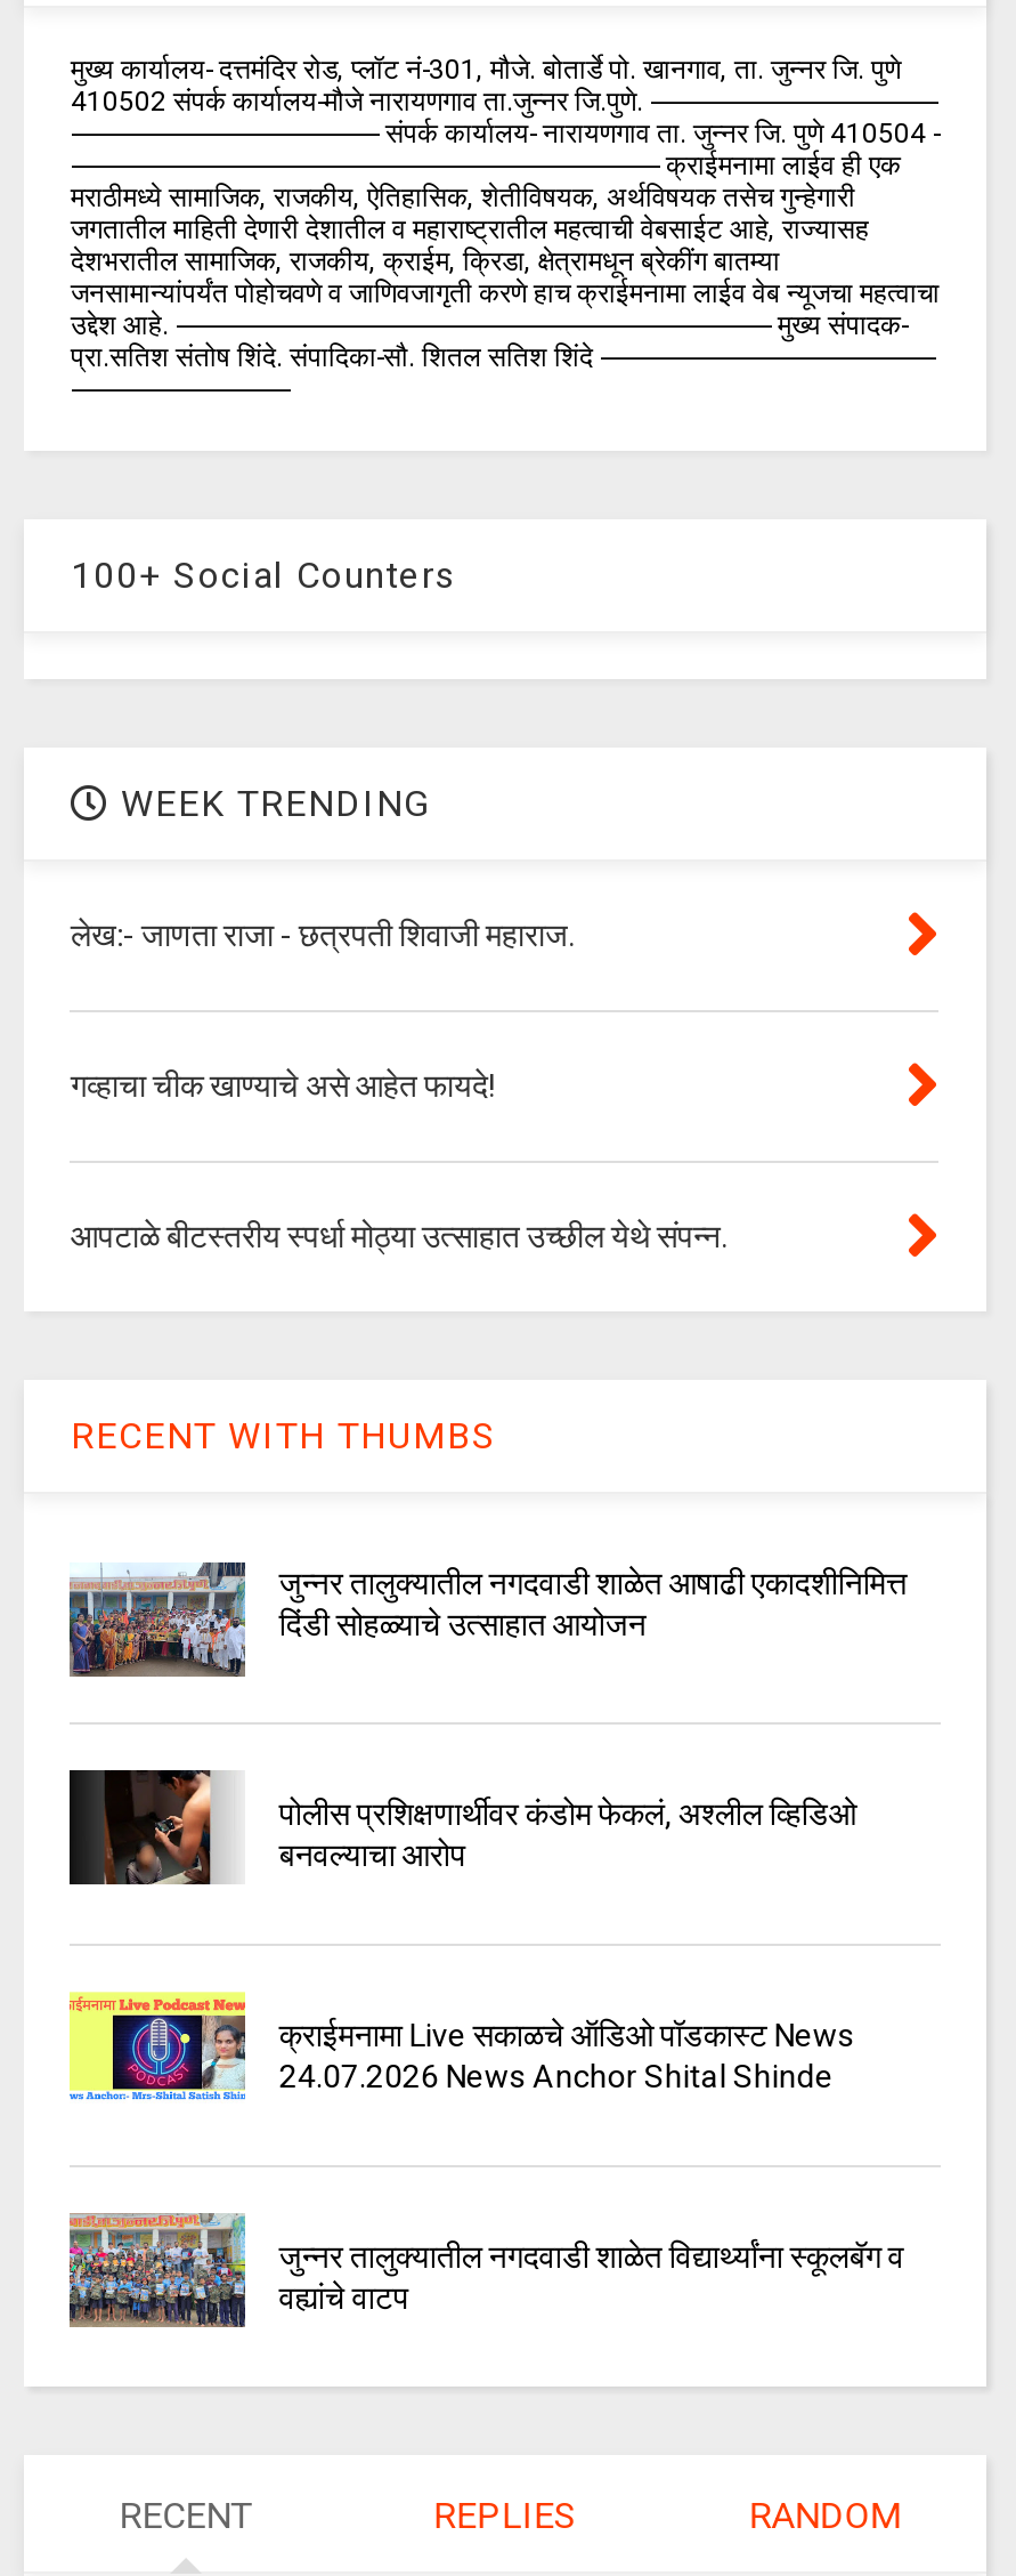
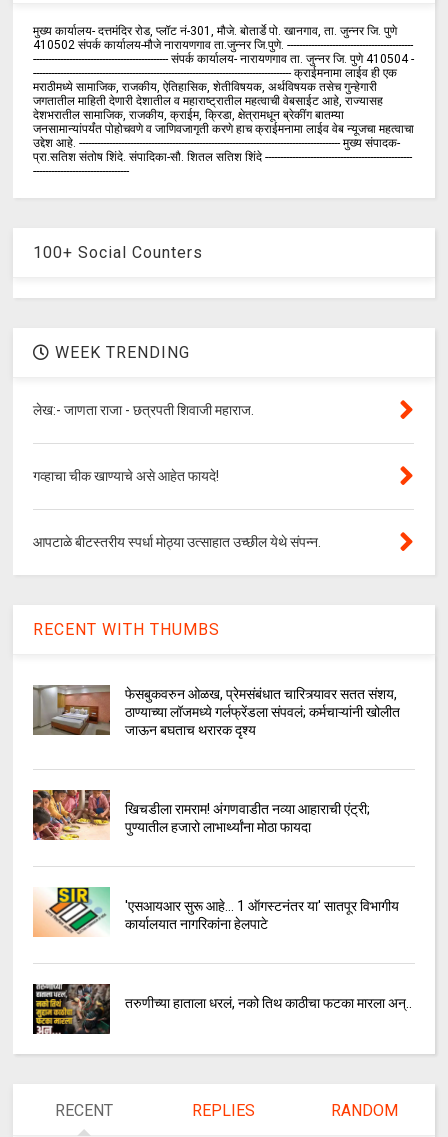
[67,1560,906,1679] [image] | जुन्नर तालुक्यातील नगदवाडी शाळेत आषाढी एकादशीनिमित्त | दिंडी सोहळ्याचे उत्साहात आयोजन -> [32,684,400,738] [image] | फेसबुकवरुन ओळख, प्रेमसंबंधात चारित्र्यावर सतत संशय, | ठाण्याच्या लॉजमध्ये गर्लफ्रेंडला संपवलं; कर्मचाऱ्यांनी खोलीत | जाऊन बघताच थरारक दृश्य
[67,1768,856,1898] [image] | पोलीस प्रशिक्षणार्थीवर कंडोम फेकलं, अश्लील व्हिडिओ | बनवल्याचा आरोप -> [32,784,370,841] [image] | खिचडीला रामराम! अंगणवाडीत नव्या आहाराची एंट्री; | पुण्यातील हजारो लाभार्थ्यांना मोठा फायदा
[67,1989,854,2119] [image] | क्राईमनामा Live सकाळचे ऑडिओ पॉडकास्ट News | 24.07.2026 News Anchor Shital Shinde -> [32,881,399,938] [image] | 'एसआयआर सुरू आहे... 1 ऑगस्टनंतर या' सातपूर विभागीय | कार्यालयात नागरिकांना हेलपाटे
[67,2211,904,2341] [image] | जुन्नर तालुक्यातील नगदवाडी शाळेत विद्यार्थ्यांना स्कूलबॅग व | वह्यांचे वाटप -> [32,978,412,1035] [image] | तरुणीच्या हाताला धरलं, नको तिथ काठीचा फटका मारला अन्..

